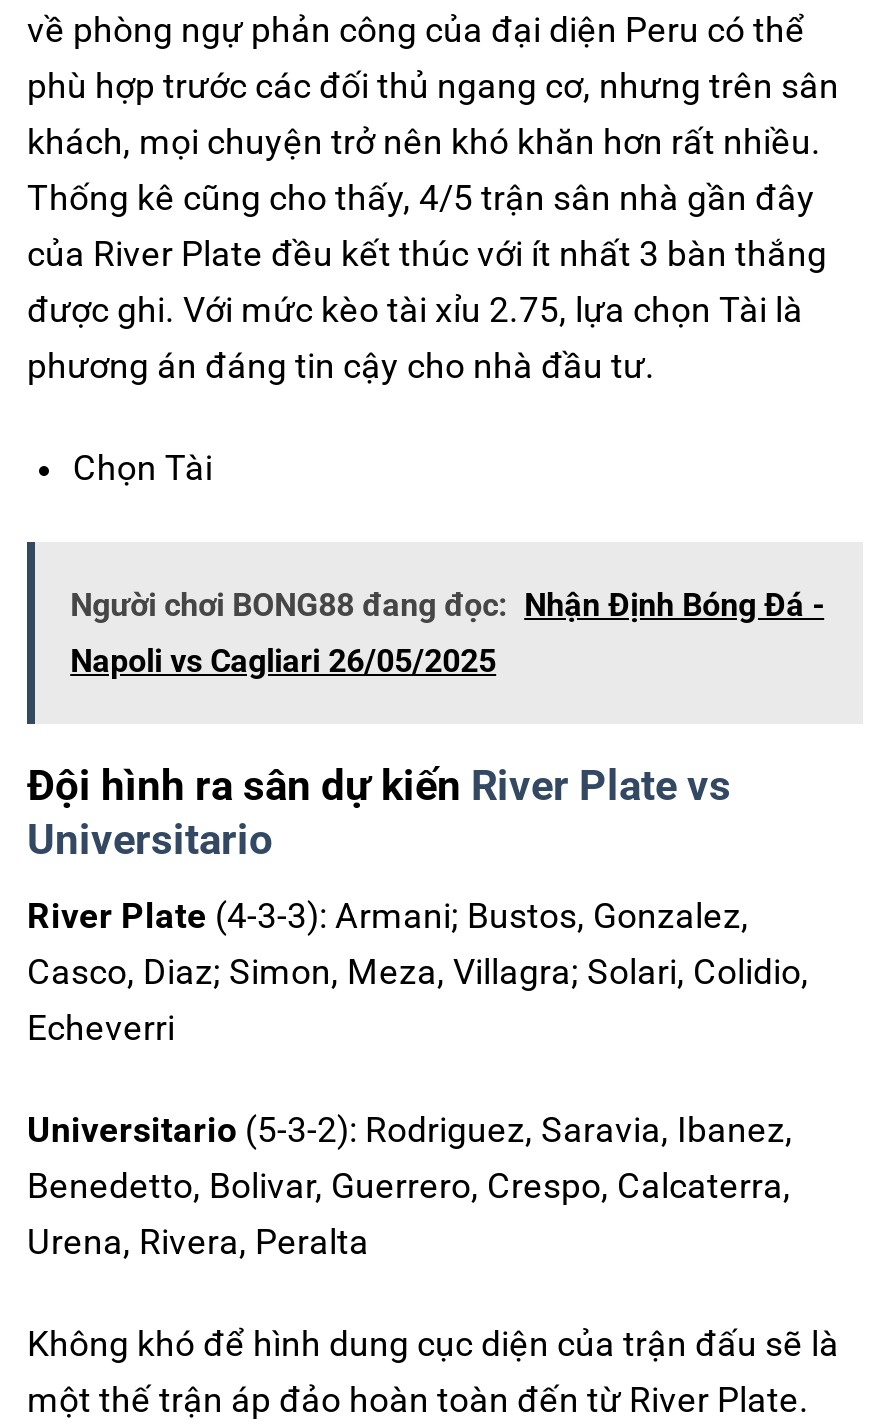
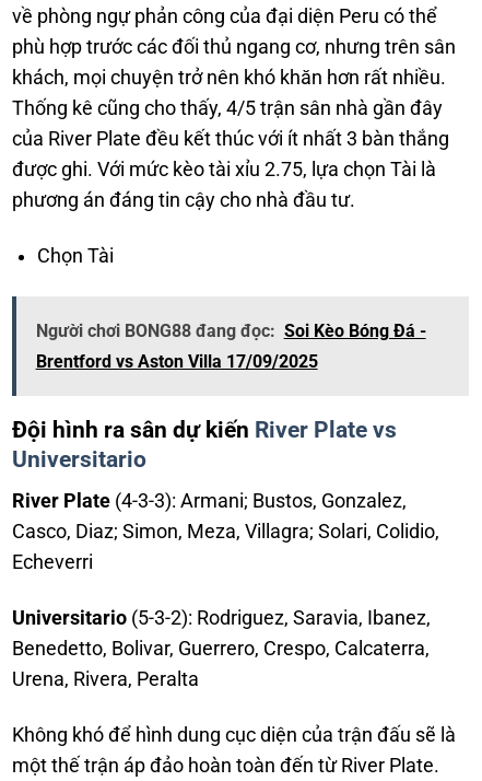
[70,586,824,624] Người chơi BONG88 đang đọc: Nhận Định Bóng Đá - -> [36,321,426,341] Người chơi BONG88 đang đọc: Soi Kèo Bóng Đá -
[70,642,496,680] Napoli vs Cagliari 26/05/2025 -> [36,351,318,372] Brentford vs Aston Villa 17/09/2025

